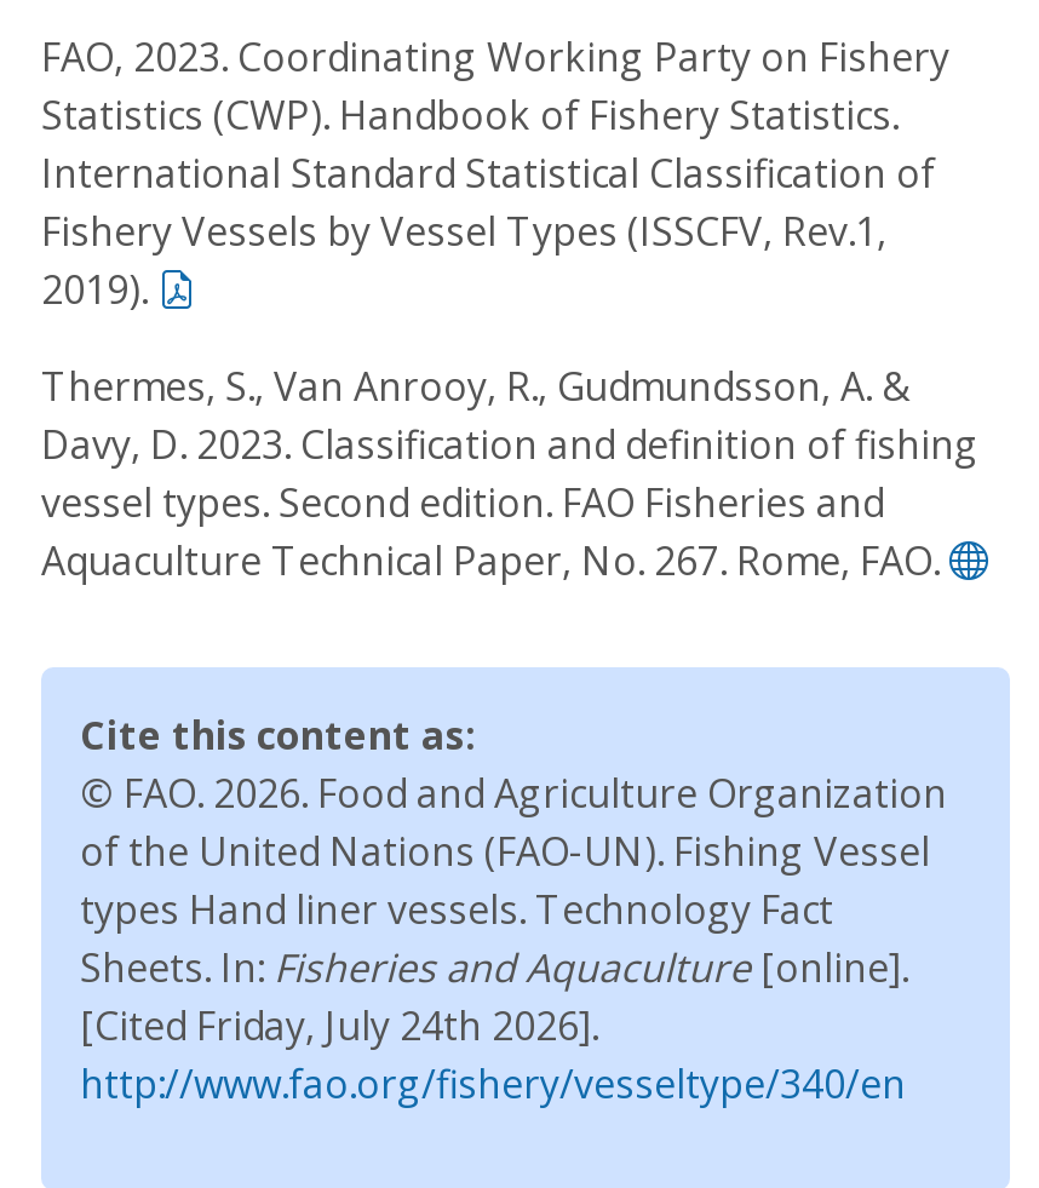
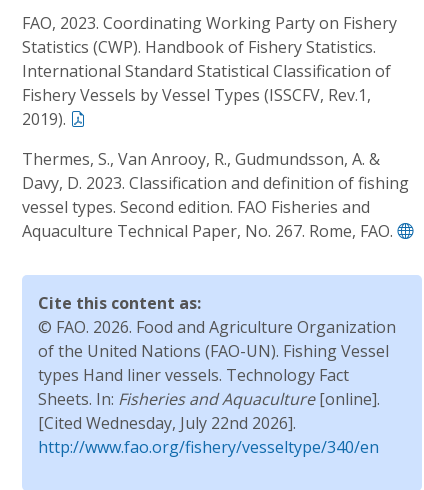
[80,1000,598,1053] [Cited Friday, July 24th 2026]. -> [38,412,296,434] [Cited Wednesday, July 22nd 2026].

